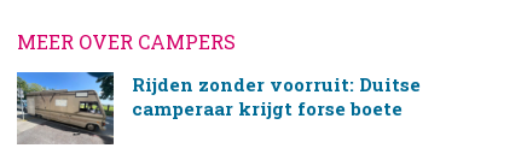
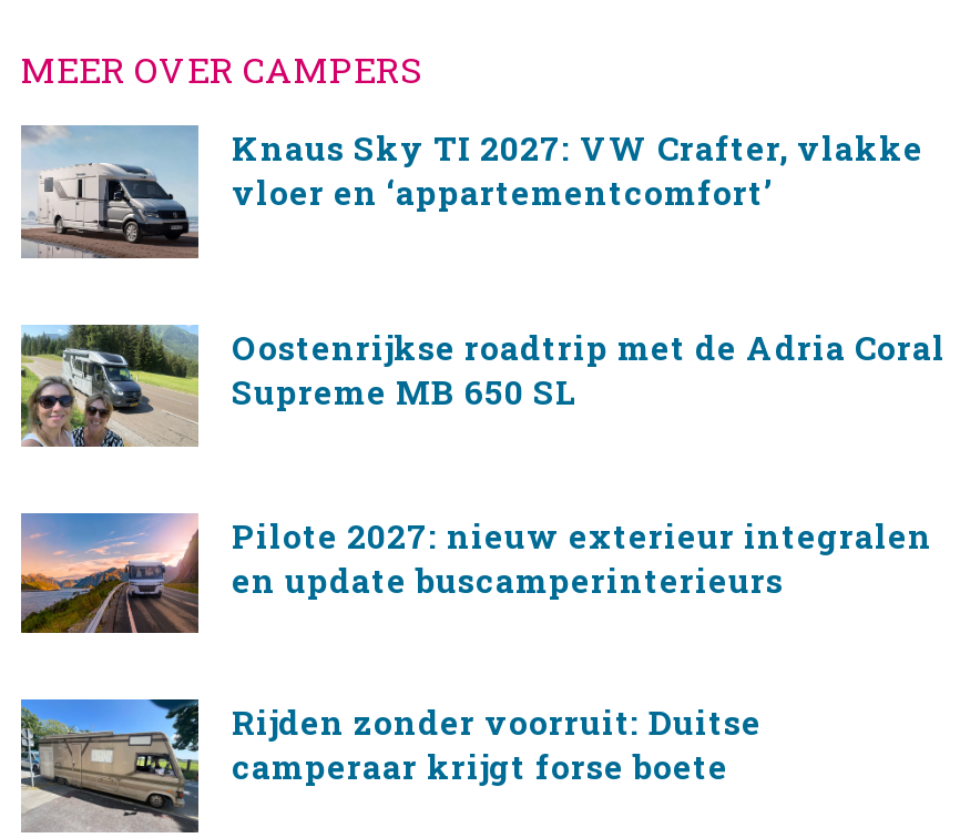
none -> [19,323,946,601] [image] | Oostenrijkse roadtrip met de Adria Coral | Supreme MB 650 SL | Pilote 2027: nieuw exterieur integralen | en update buscamperinterieurs
none -> [19,511,201,635] [image]
none -> [21,125,923,258] [image] | Knaus Sky TI 2027: VW Crafter, vlakke | vloer en ‘appartementcomfort’

